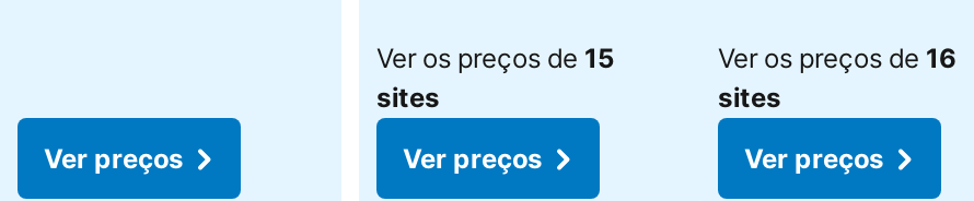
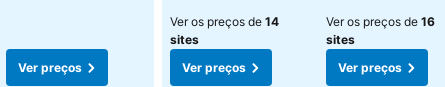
[376,42,615,74] Ver os preços de 15 -> [170,14,279,29] Ver os preços de 14

